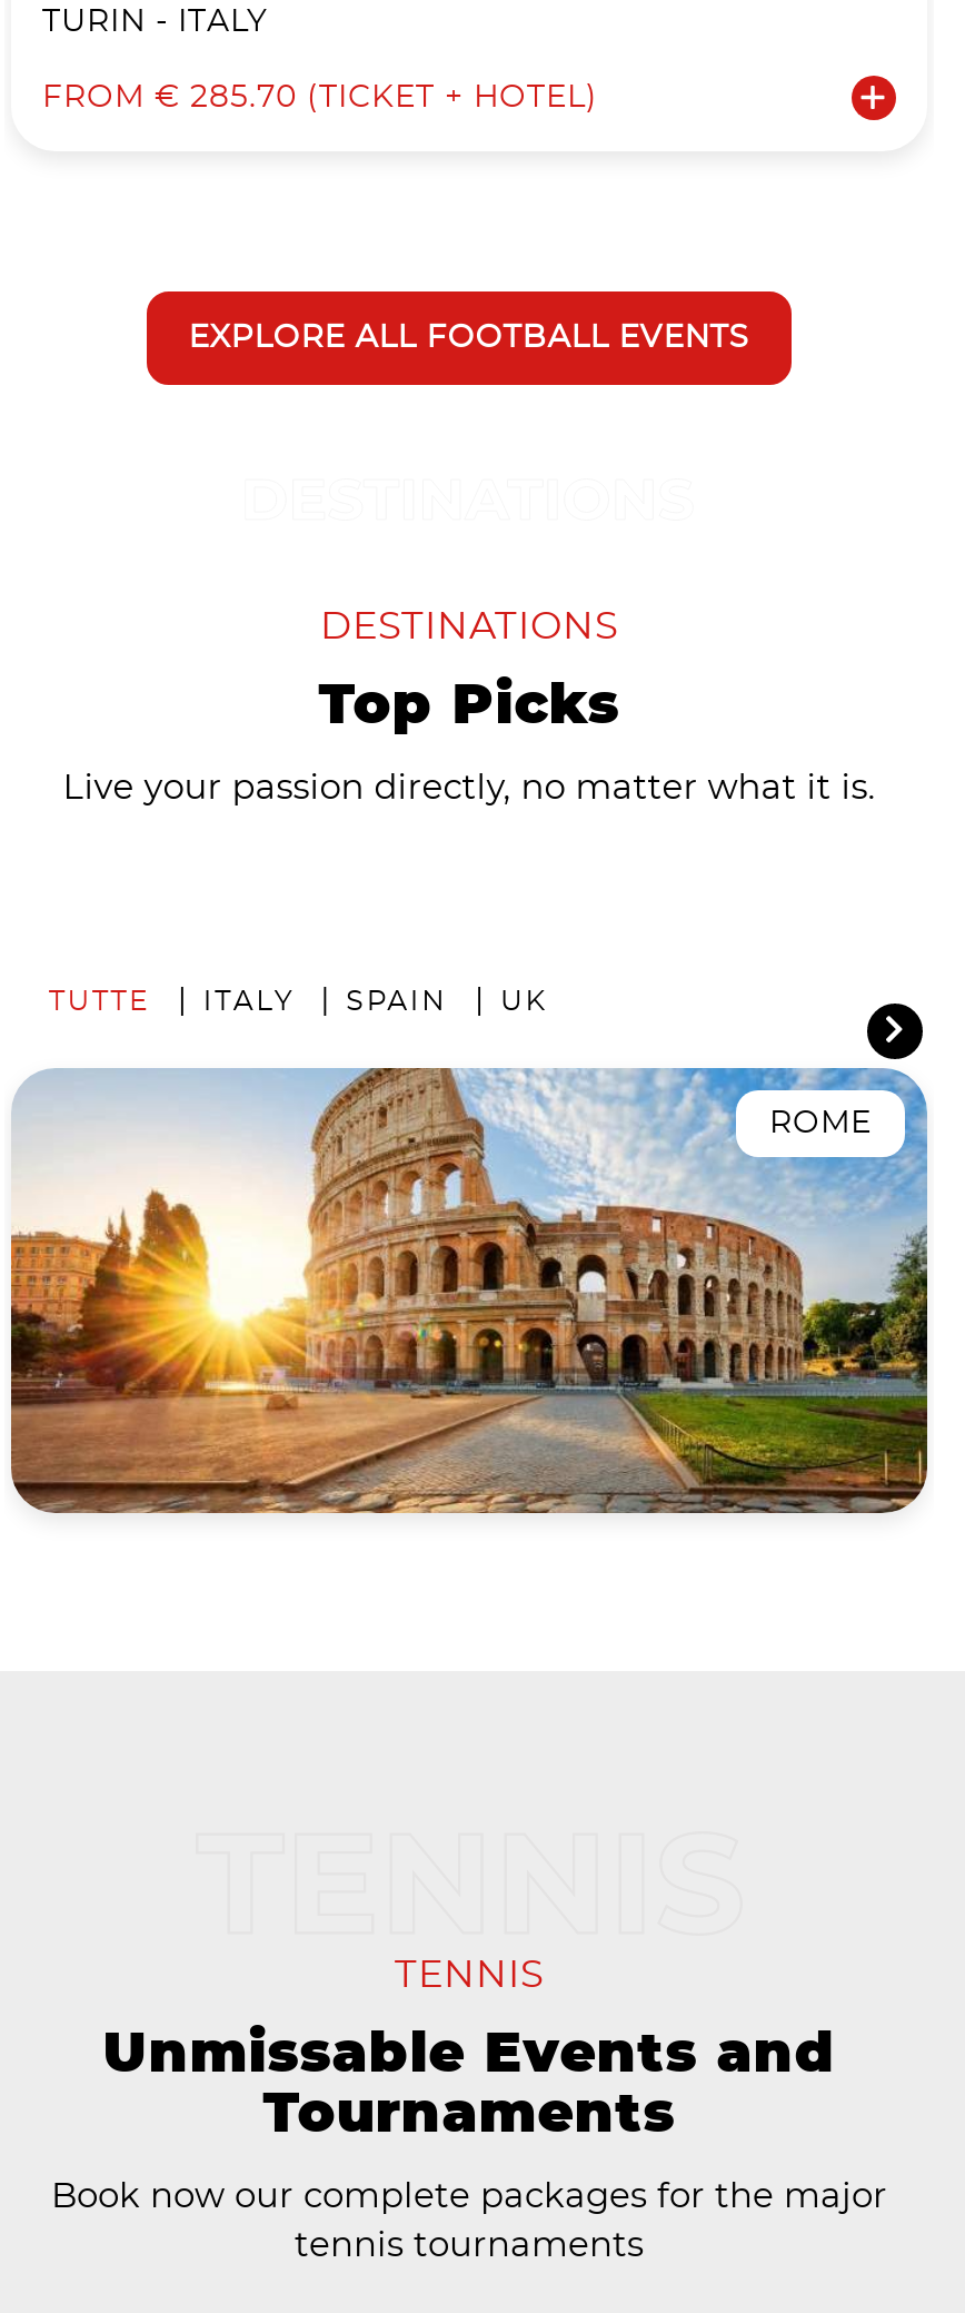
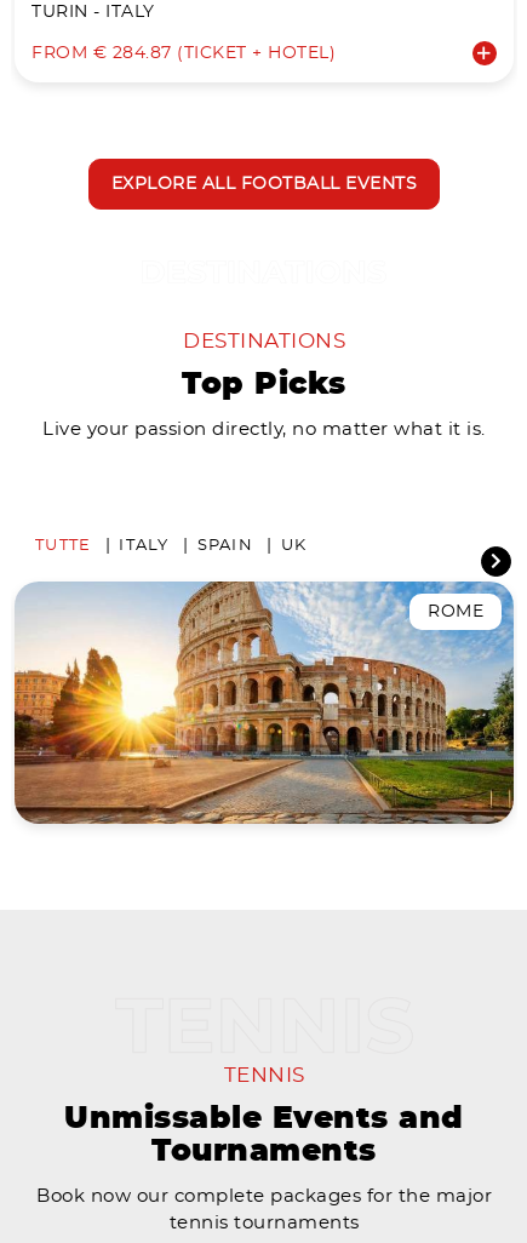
[42,83,598,114] FROM € 285.70 (TICKET + HOTEL) -> [31,45,336,62] FROM € 284.87 (TICKET + HOTEL)

